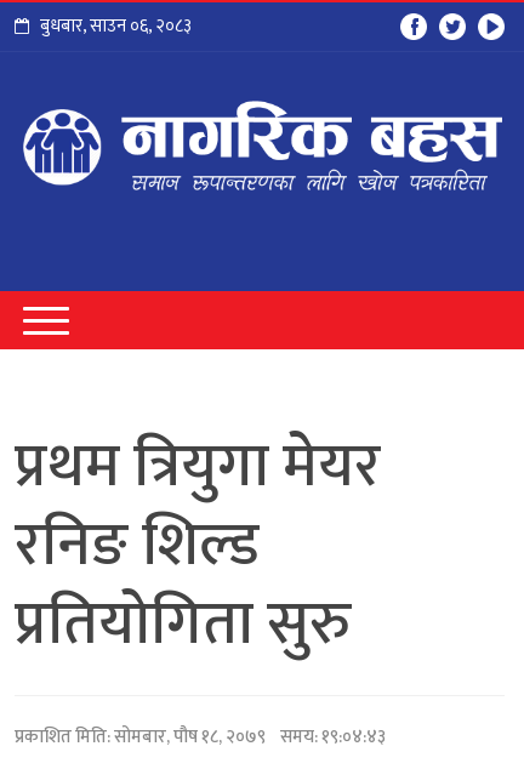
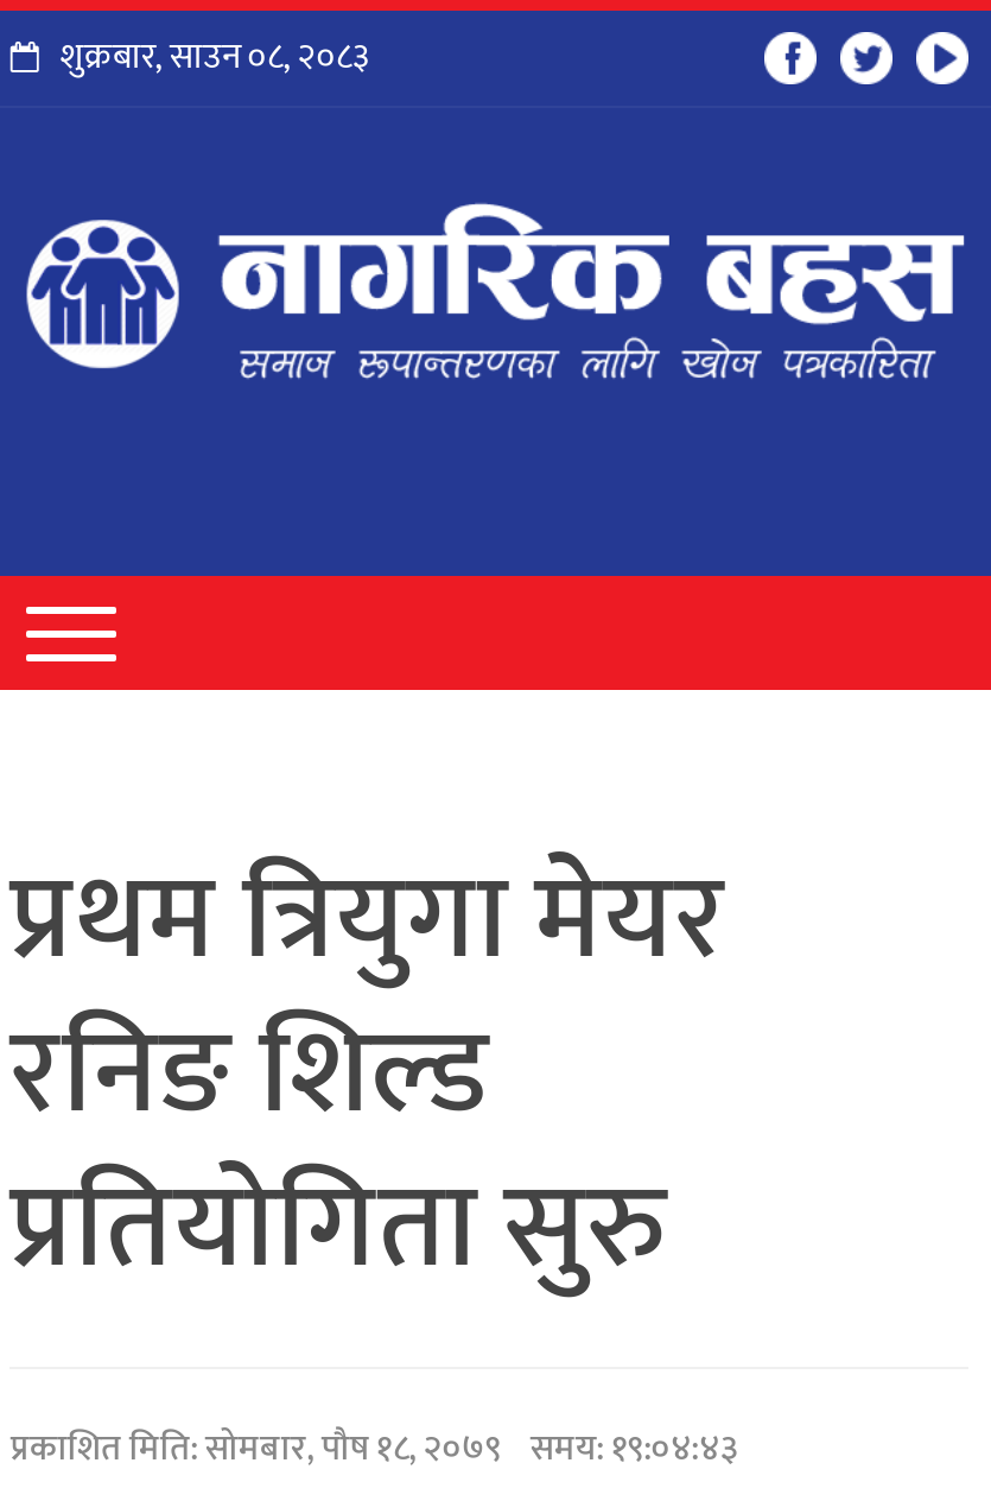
[41,11,192,41] बुधबार,साउन ०६,२०८३ -> [60,27,369,87] शुक्रबार,साउन ०८,२०८३

